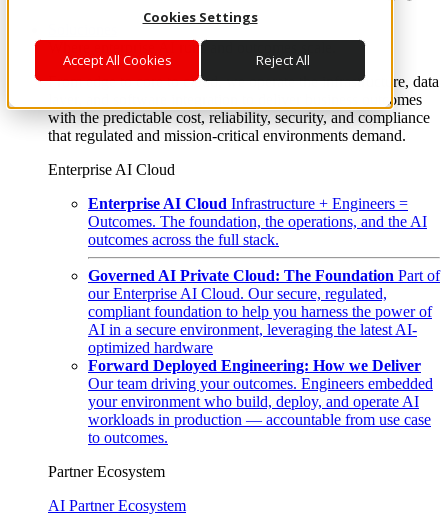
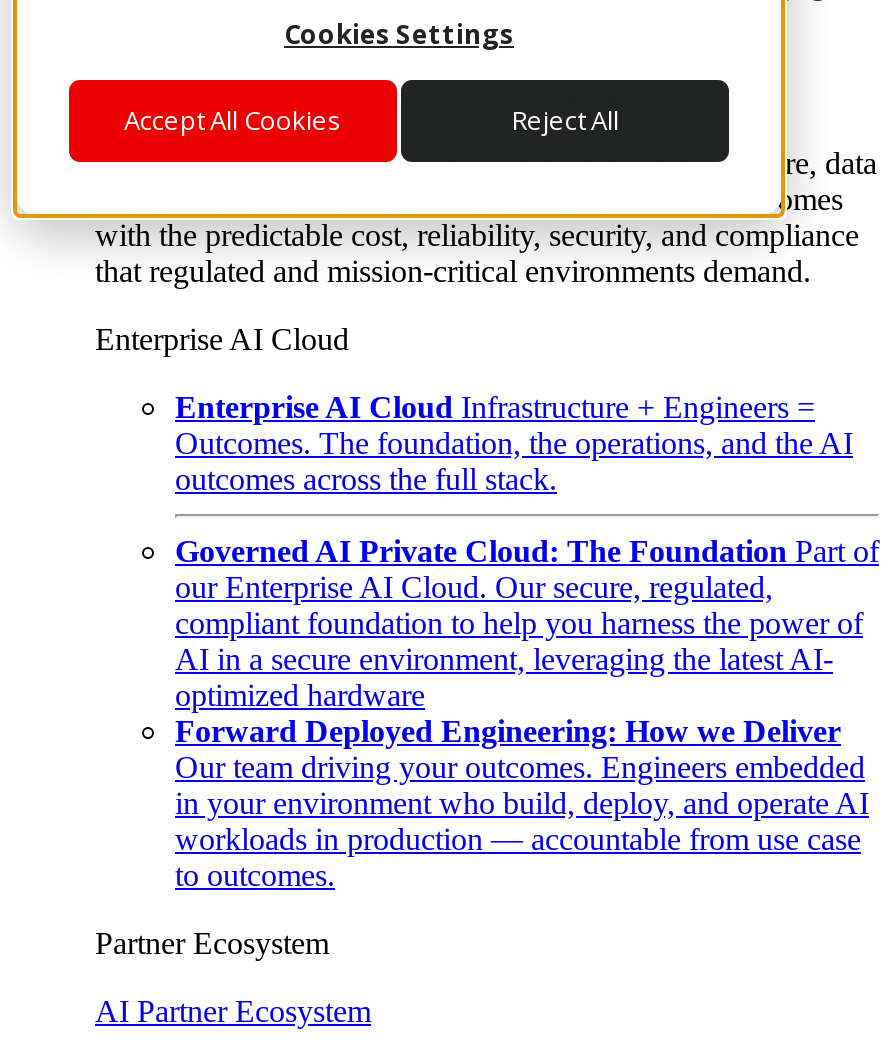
[88,393,419,410] your environment who build, deploy, and operate AI -> [175,786,869,820] in your environment who build, deploy, and operate AI

